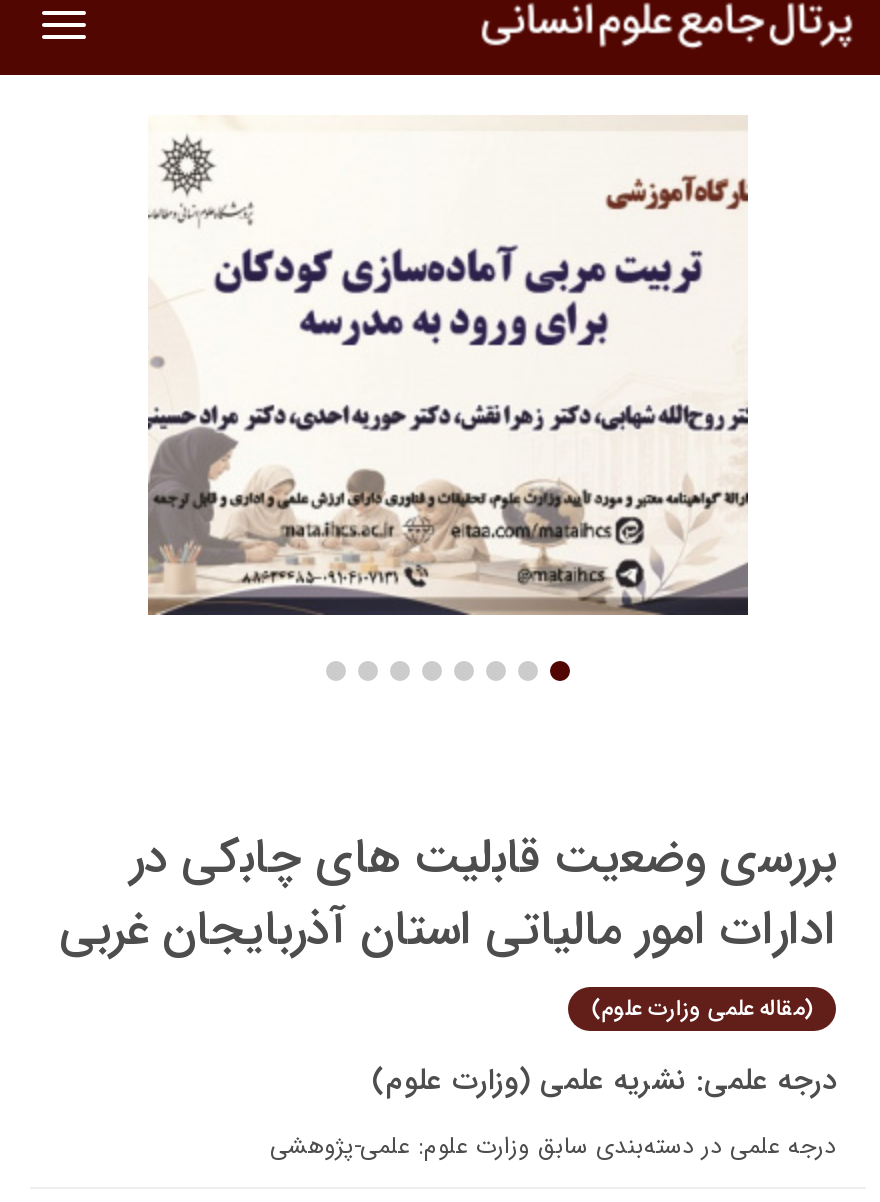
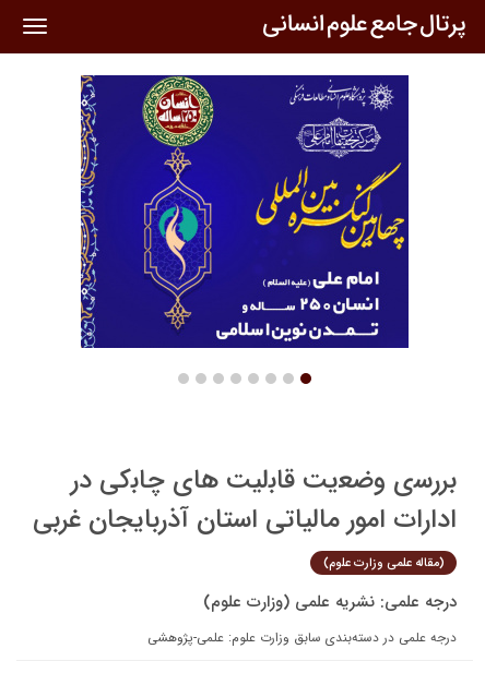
[148,115,750,617] [image] -> [80,74,410,349] [image]

